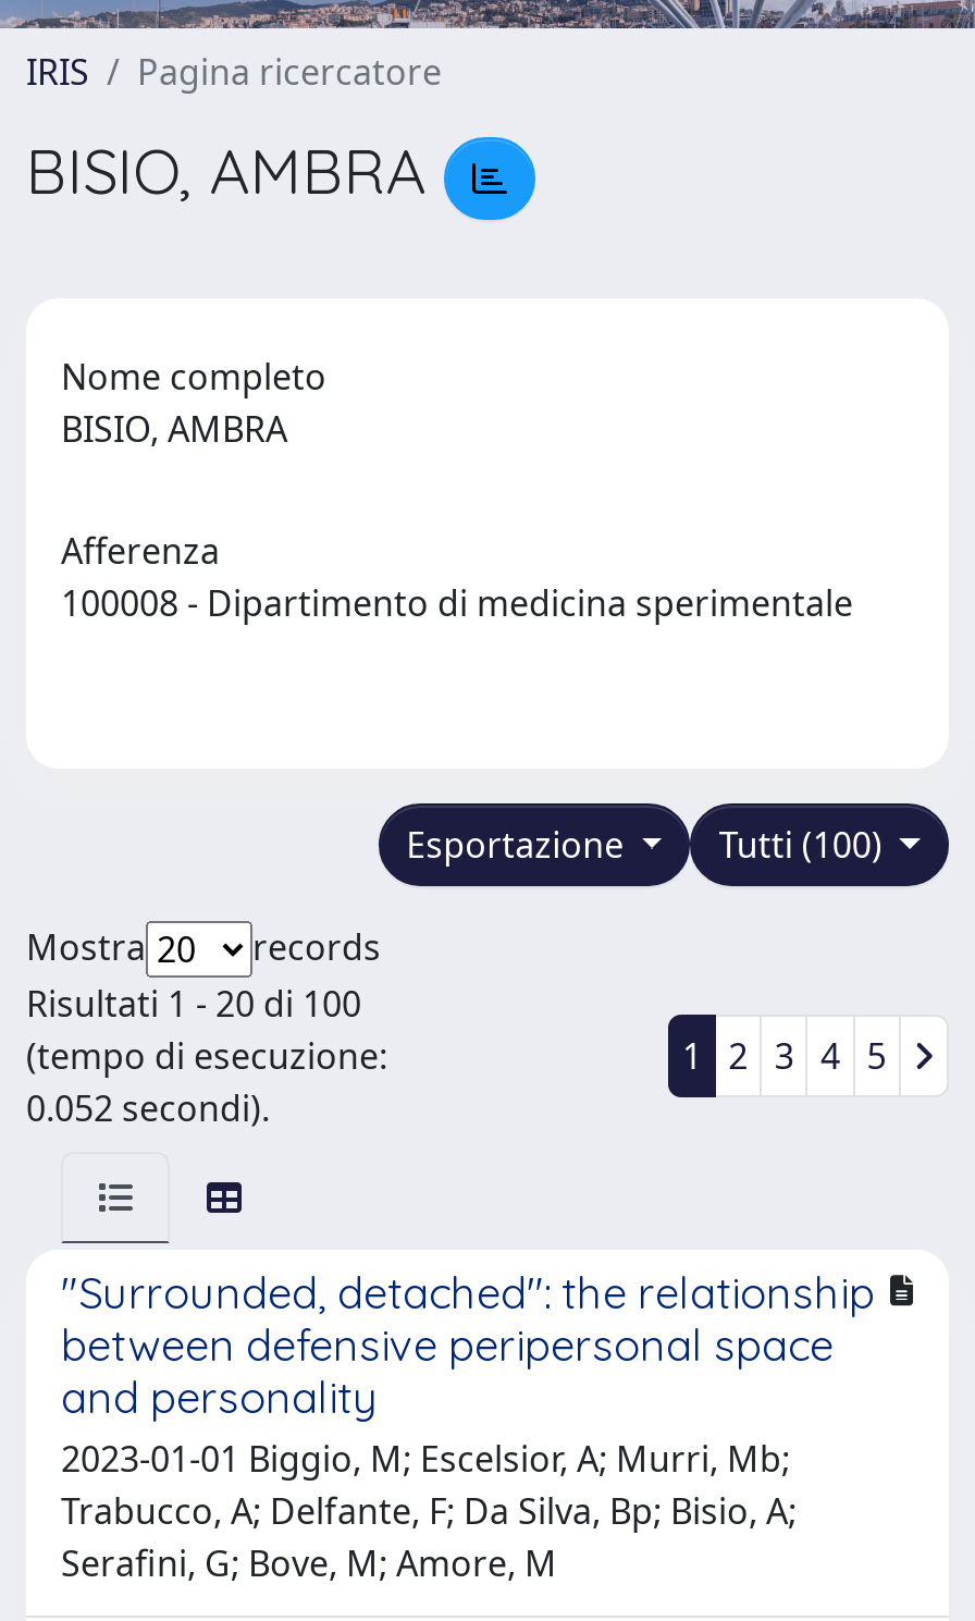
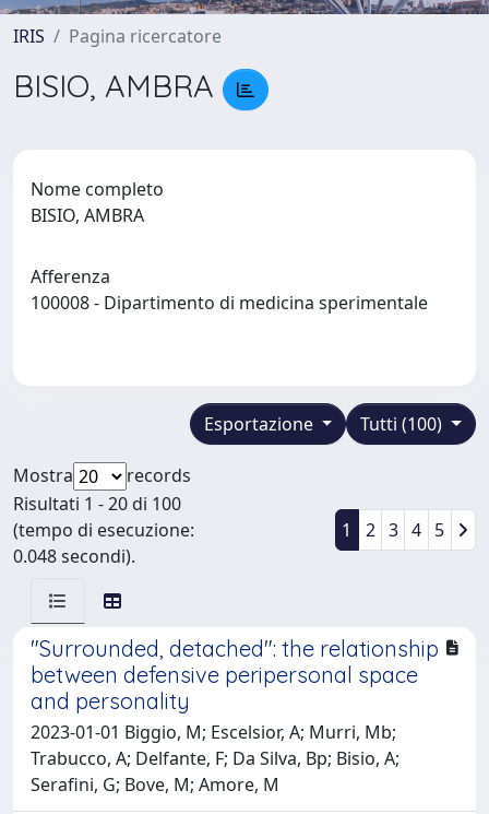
[26,1084,270,1132] 0.052 secondi). -> [13,544,135,568] 0.048 secondi).

